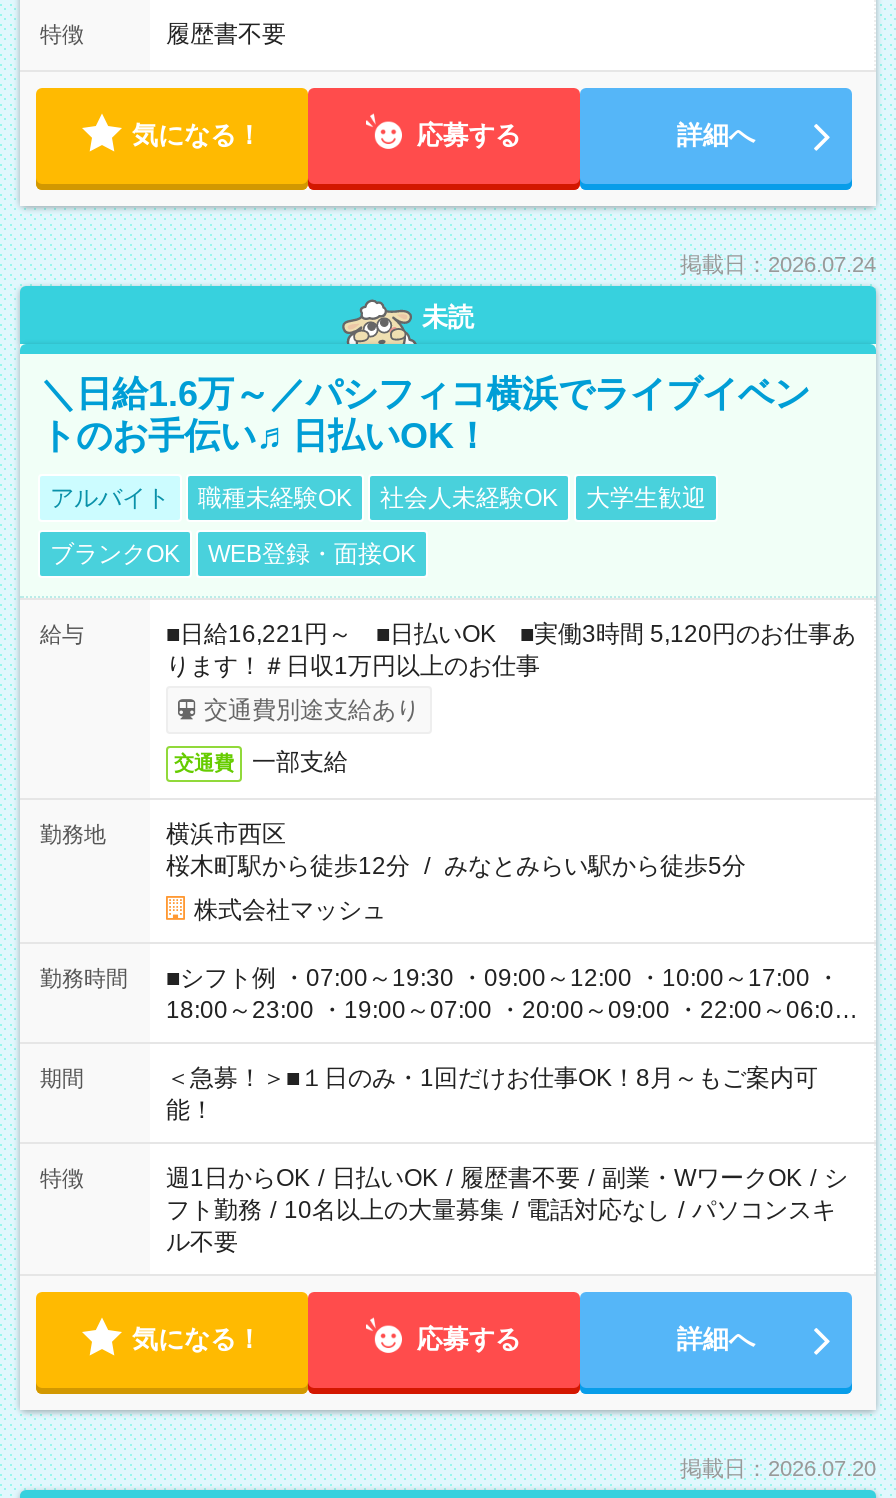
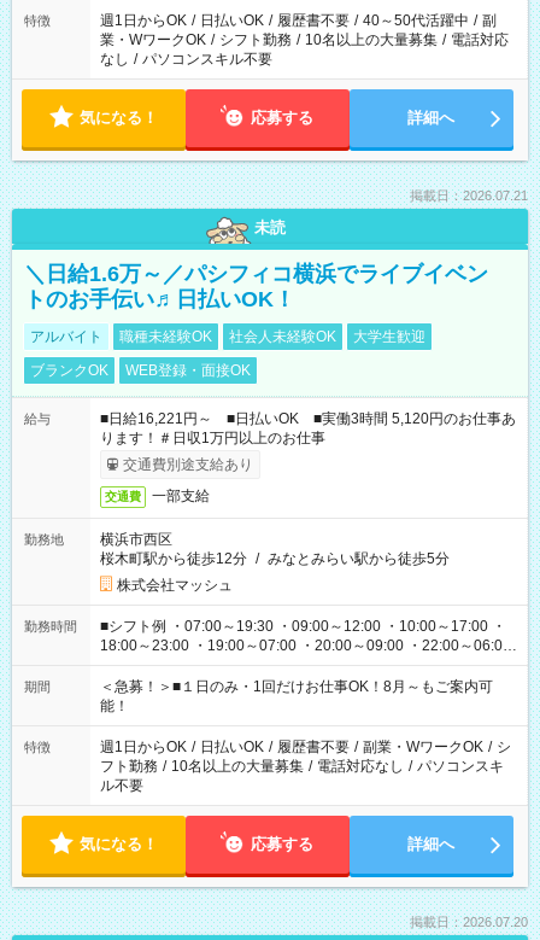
[166,20,286,48] 履歴書不要 -> [100,12,509,68] 週1日からOK / 日払いOK / 履歴書不要 / 40～50代活躍中 / 副 | 業・WワークOK / シフト勤務 / 10名以上の大量募集 / 電話対応 | なし / パソコンスキル不要
[680,252,876,276] 掲載日：2026.07.24 -> [410,188,528,203] 掲載日：2026.07.21

